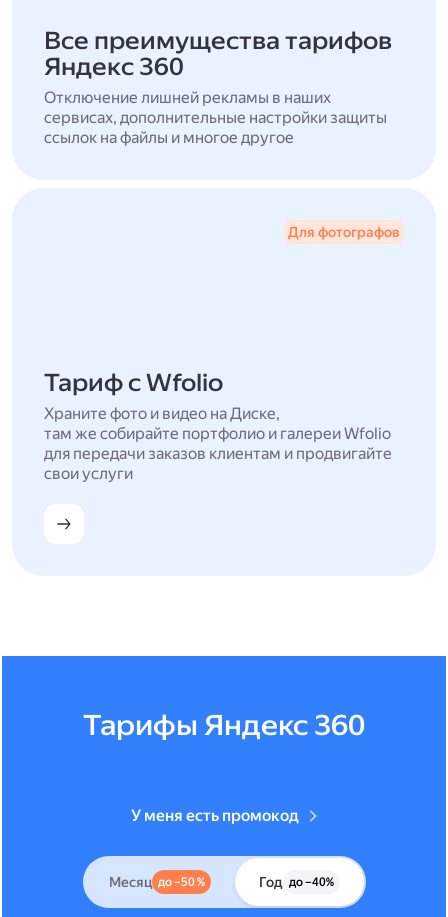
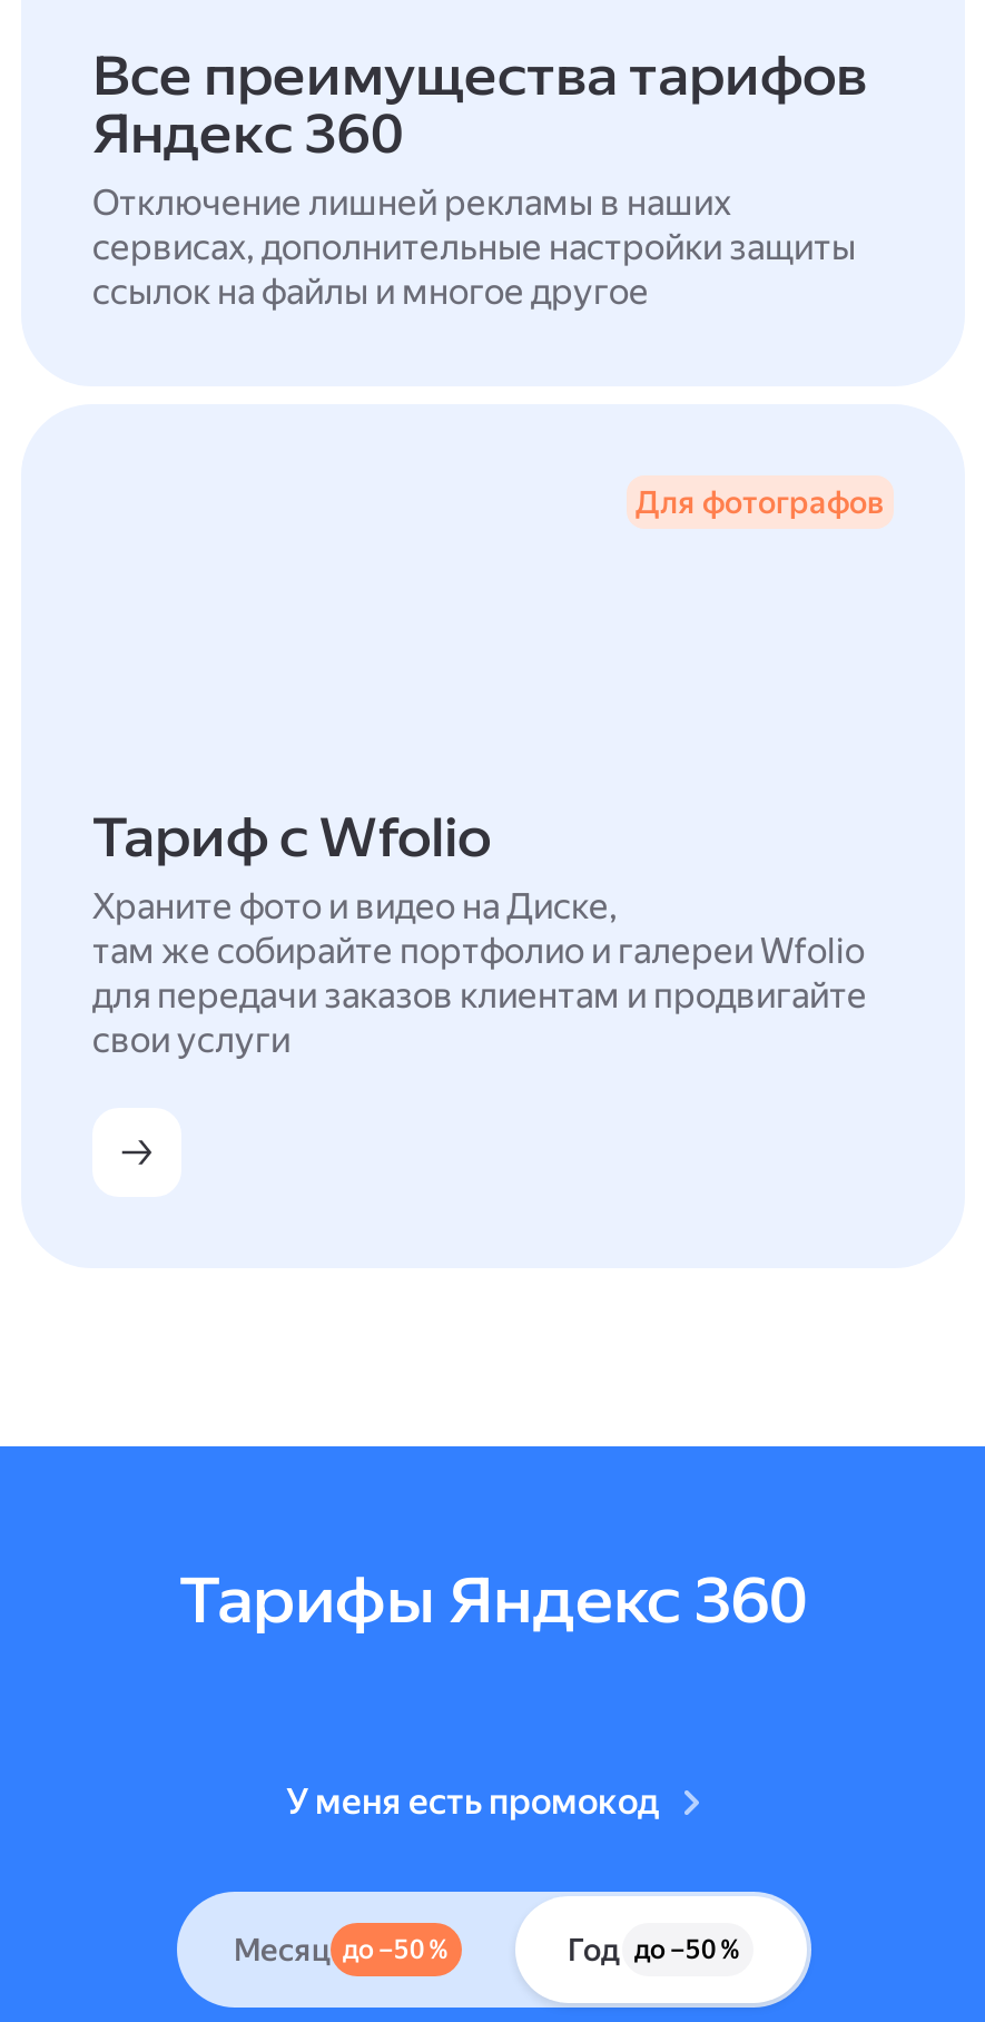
[258,874,333,890] Год до –40% -> [568,1932,739,1967] Год до –50 %

